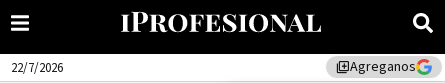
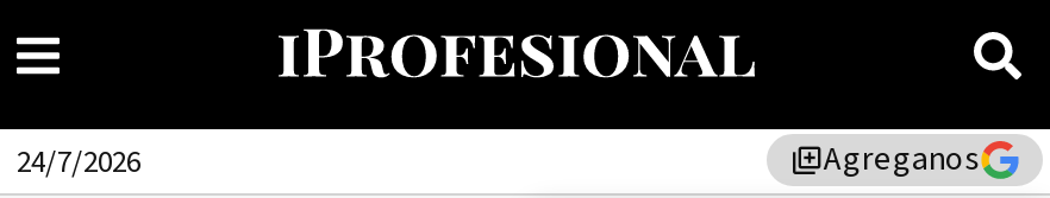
[11,60,63,77] 22/7/2026 -> [17,143,140,184] 24/7/2026

